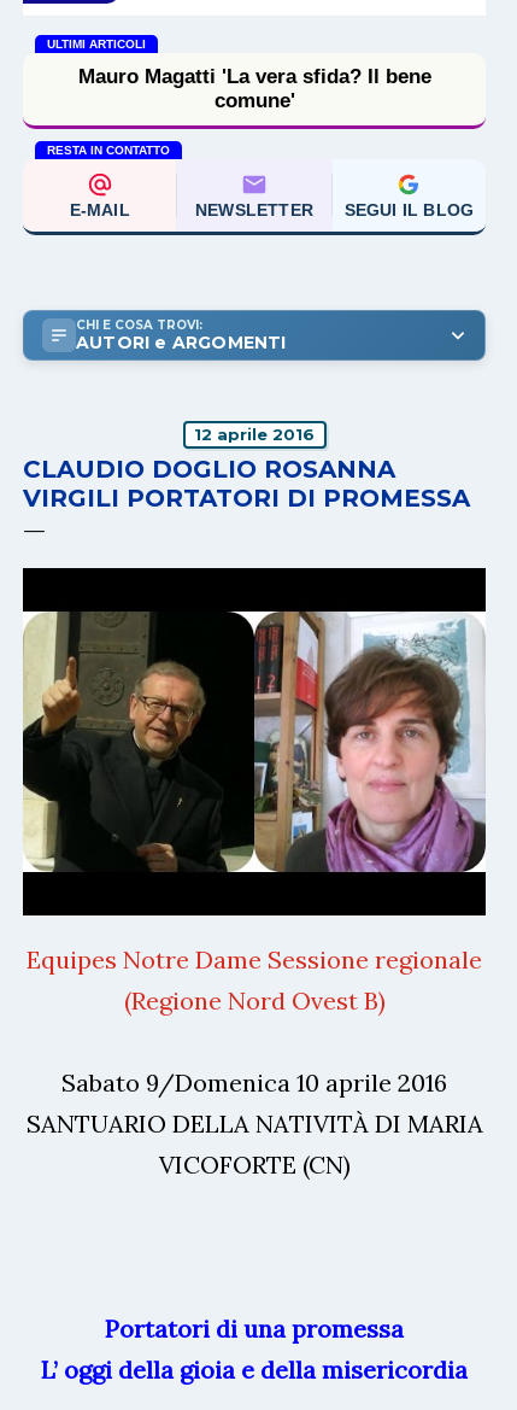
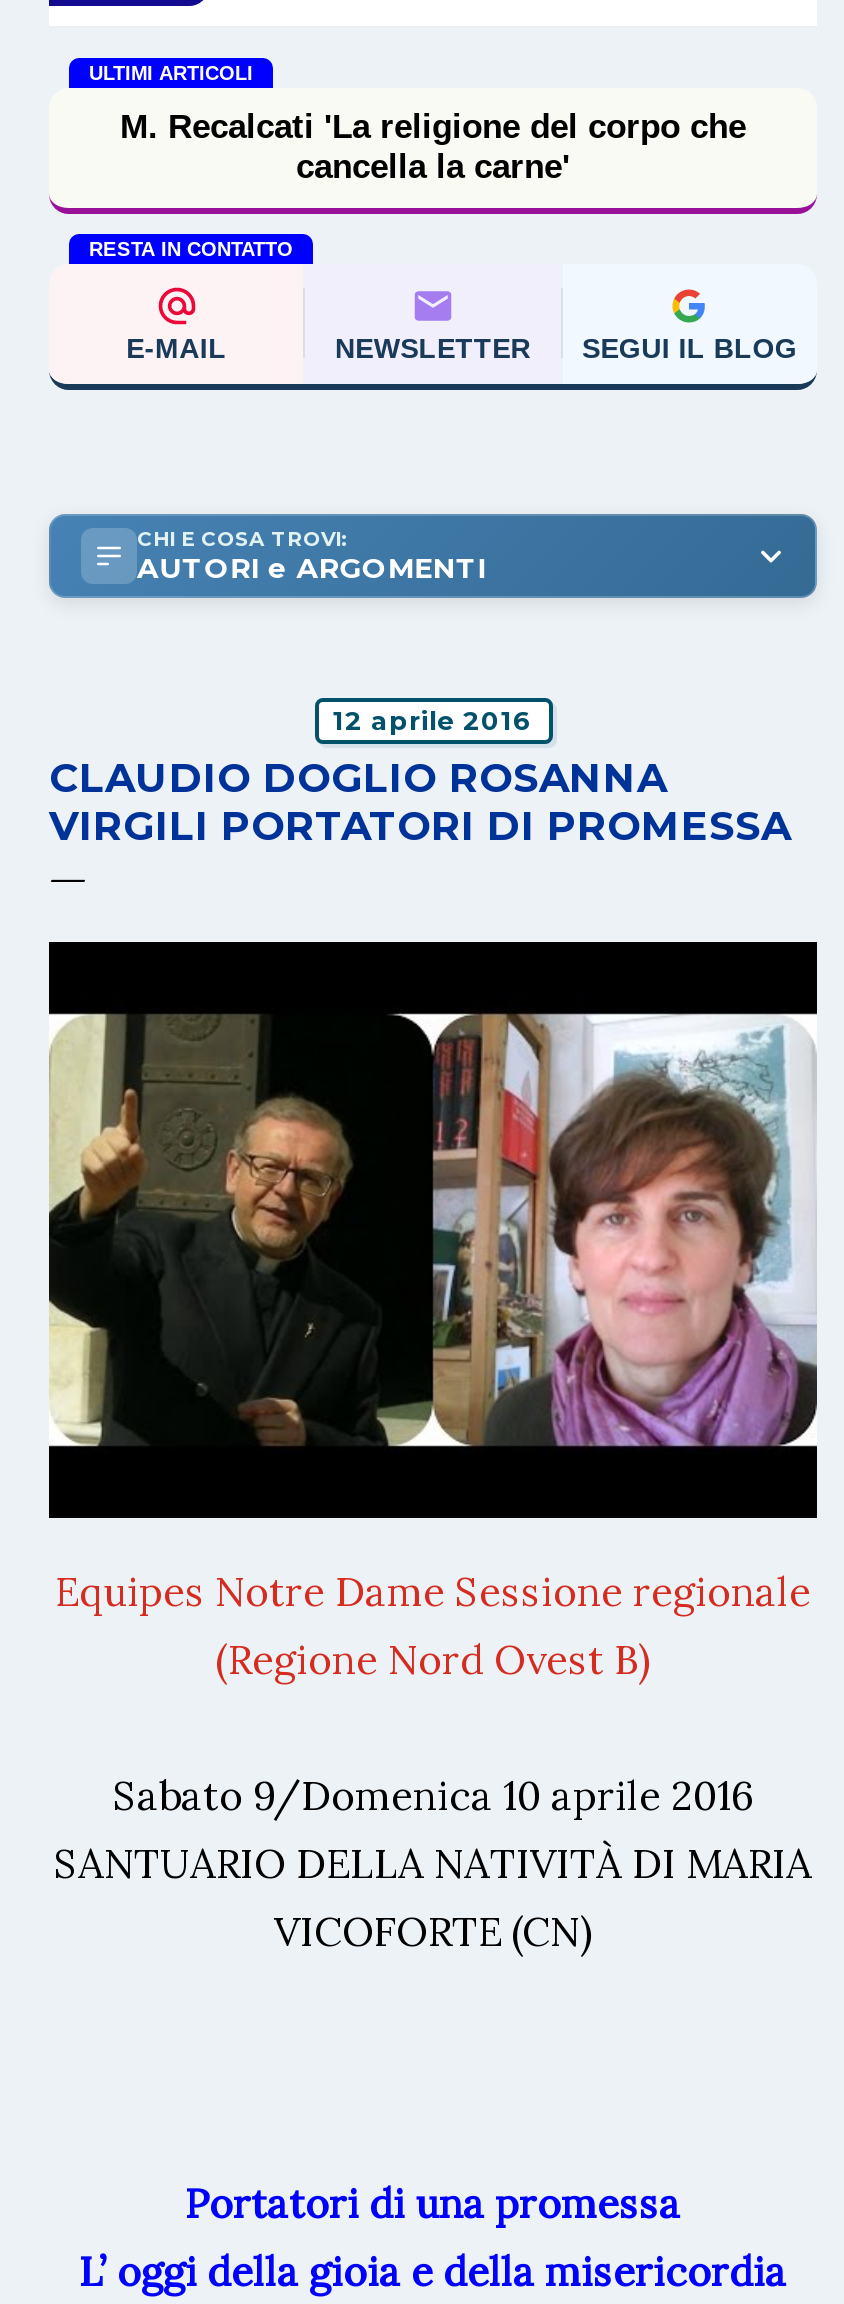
[78,65,431,112] Mauro Magatti 'La vera sfida? Il bene | comune' -> [120,108,746,186] M. Recalcati 'La religione del corpo che | cancella la carne'

